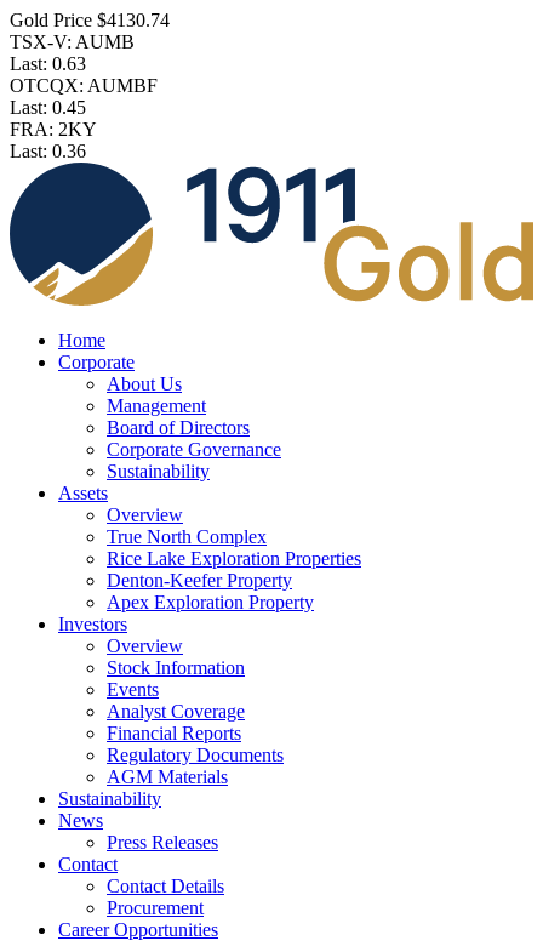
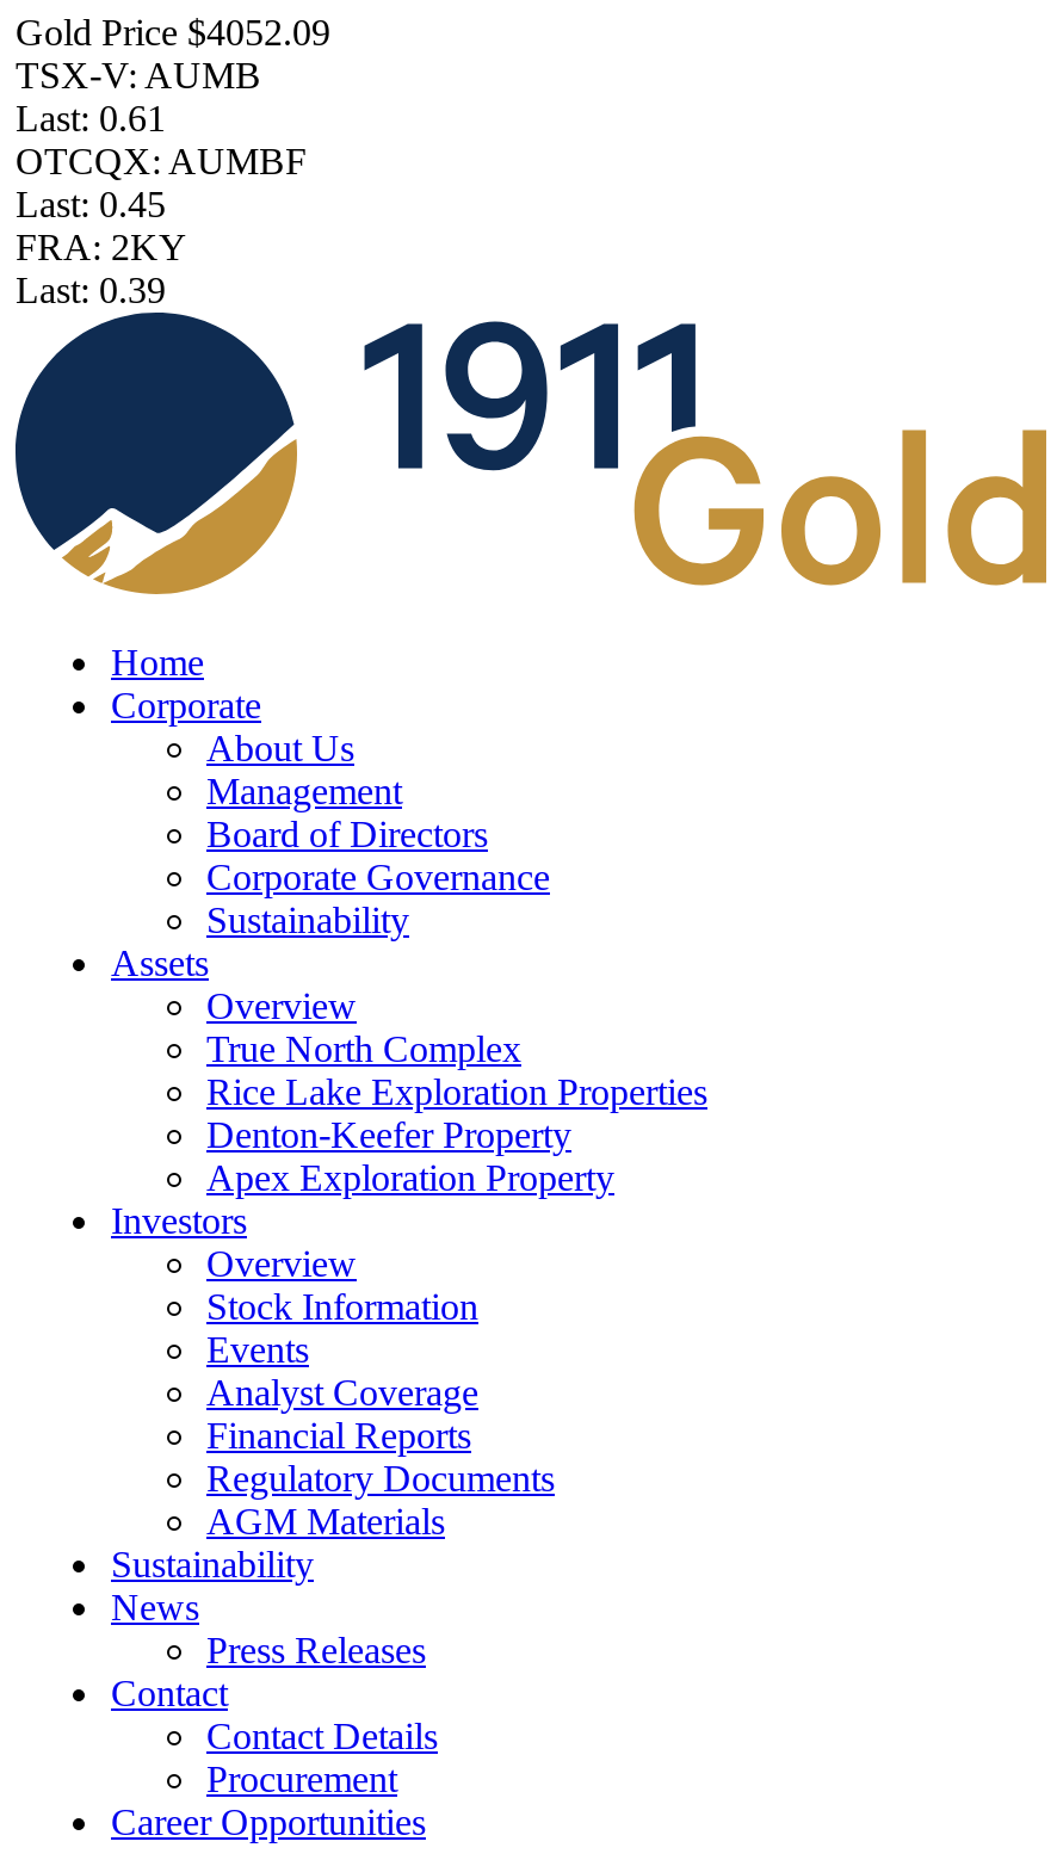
[10,10,170,30] Gold Price $4130.74 -> [16,12,330,52] Gold Price $4052.09
[10,53,86,74] Last: 0.63 -> [16,98,166,138] Last: 0.61
[10,141,86,161] Last: 0.36 -> [16,270,166,310] Last: 0.39

